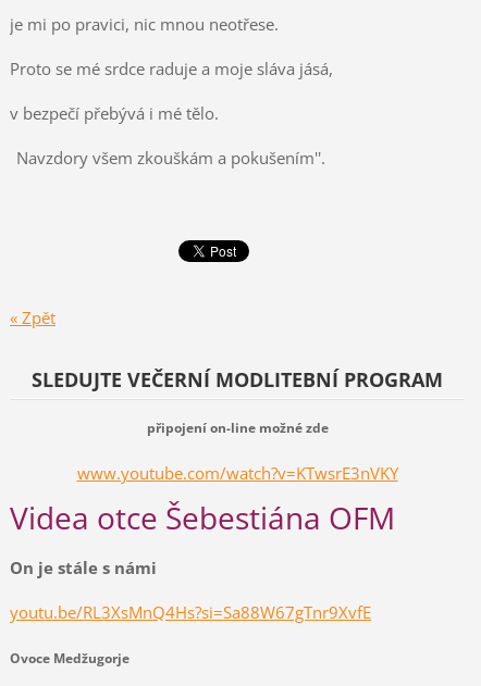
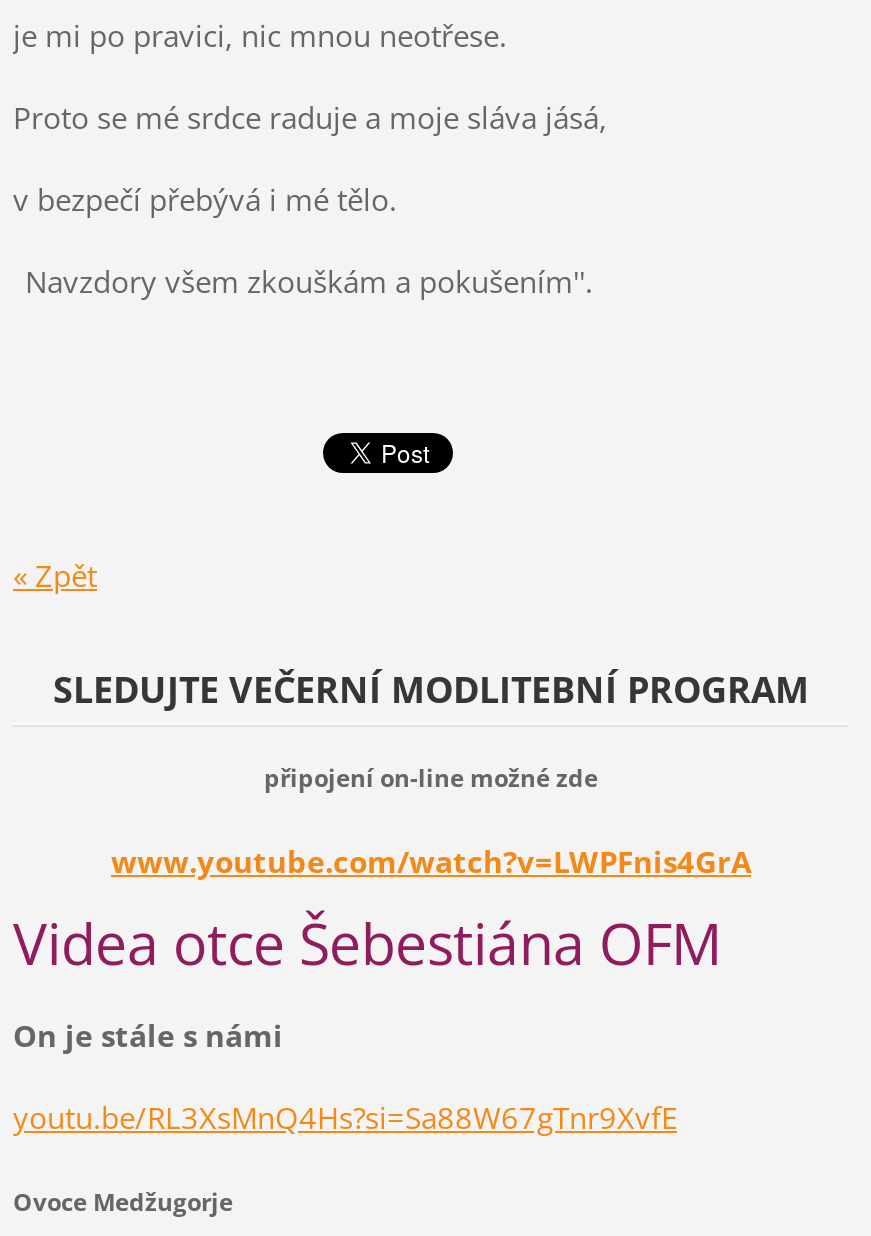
[77,462,398,484] www.youtube.com/watch?v=KTwsrE3nVKY -> [111,841,751,881] www.youtube.com/watch?v=LWPFnis4GrA

